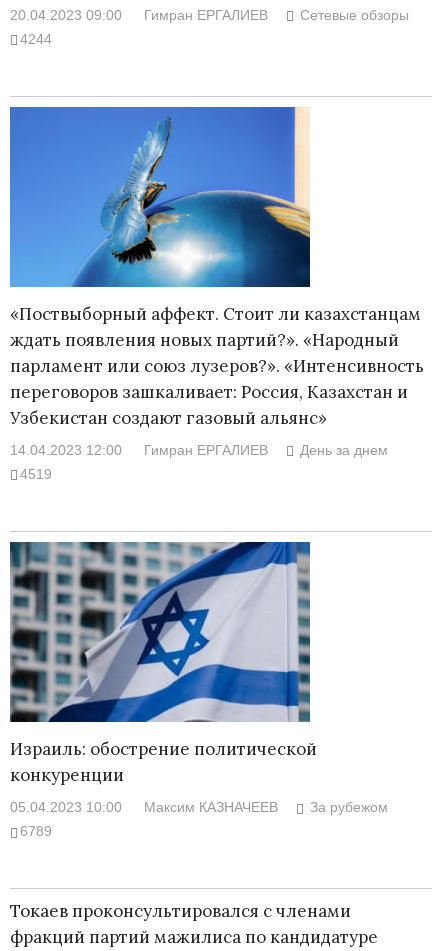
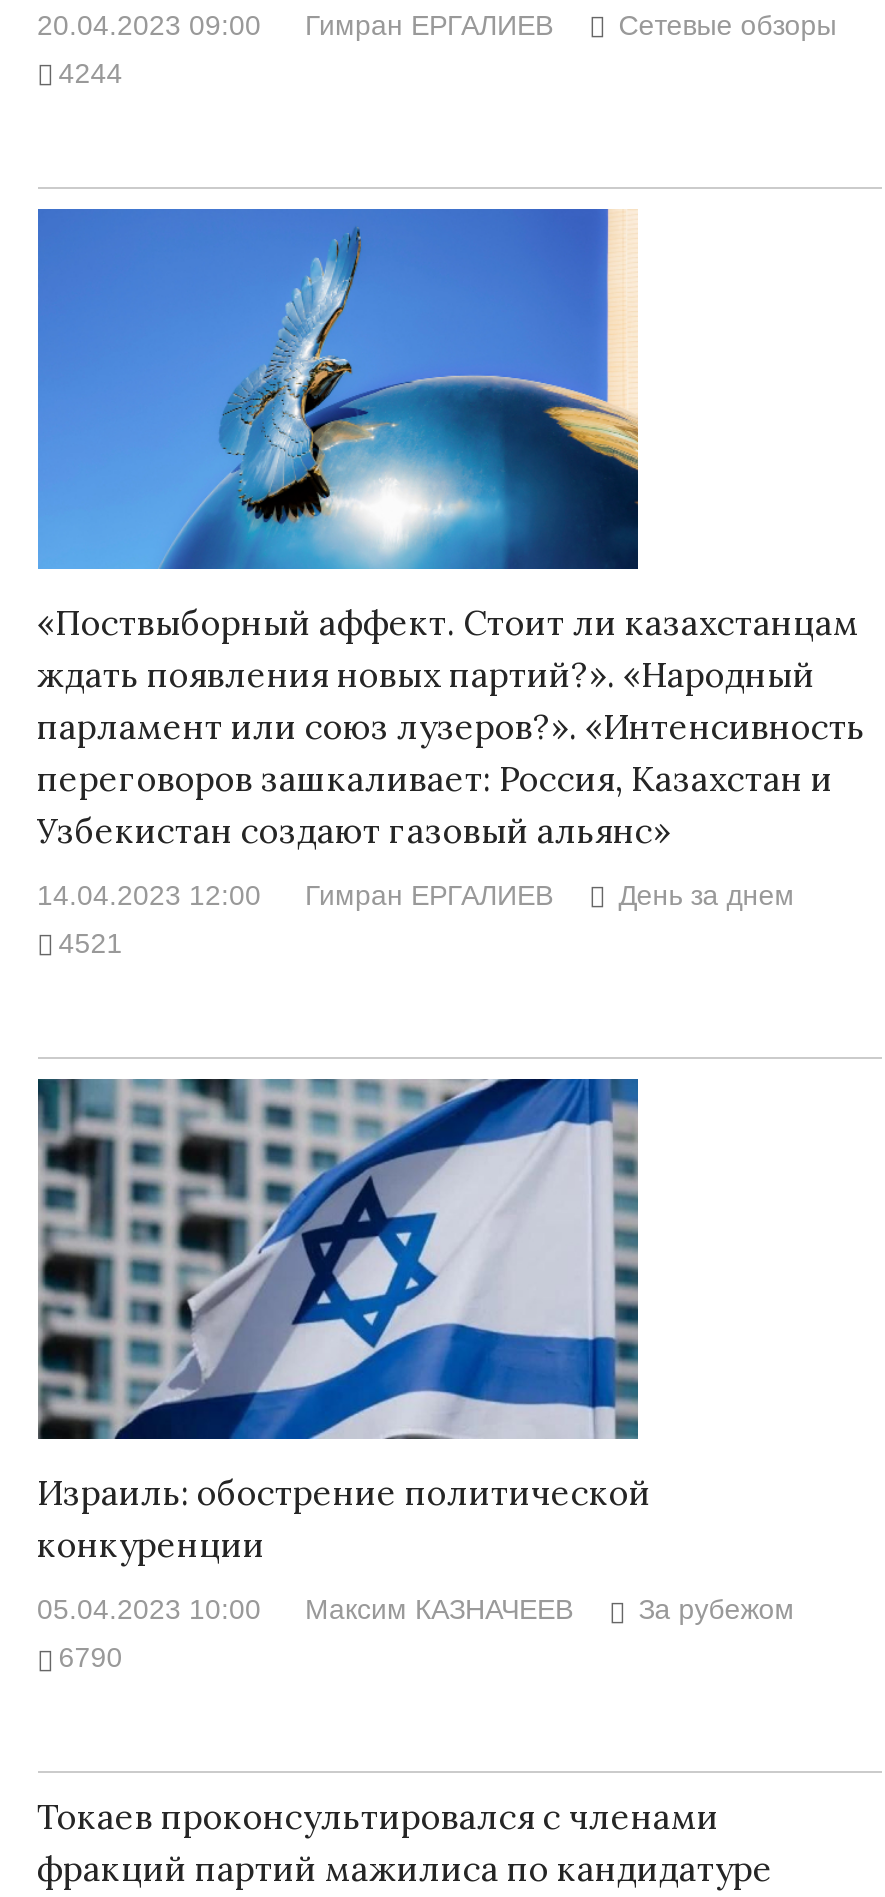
[20,466,52,482] 4519 -> [59,926,123,958] 4521
[20,823,52,839] 6789 -> [59,1641,123,1673] 6790

